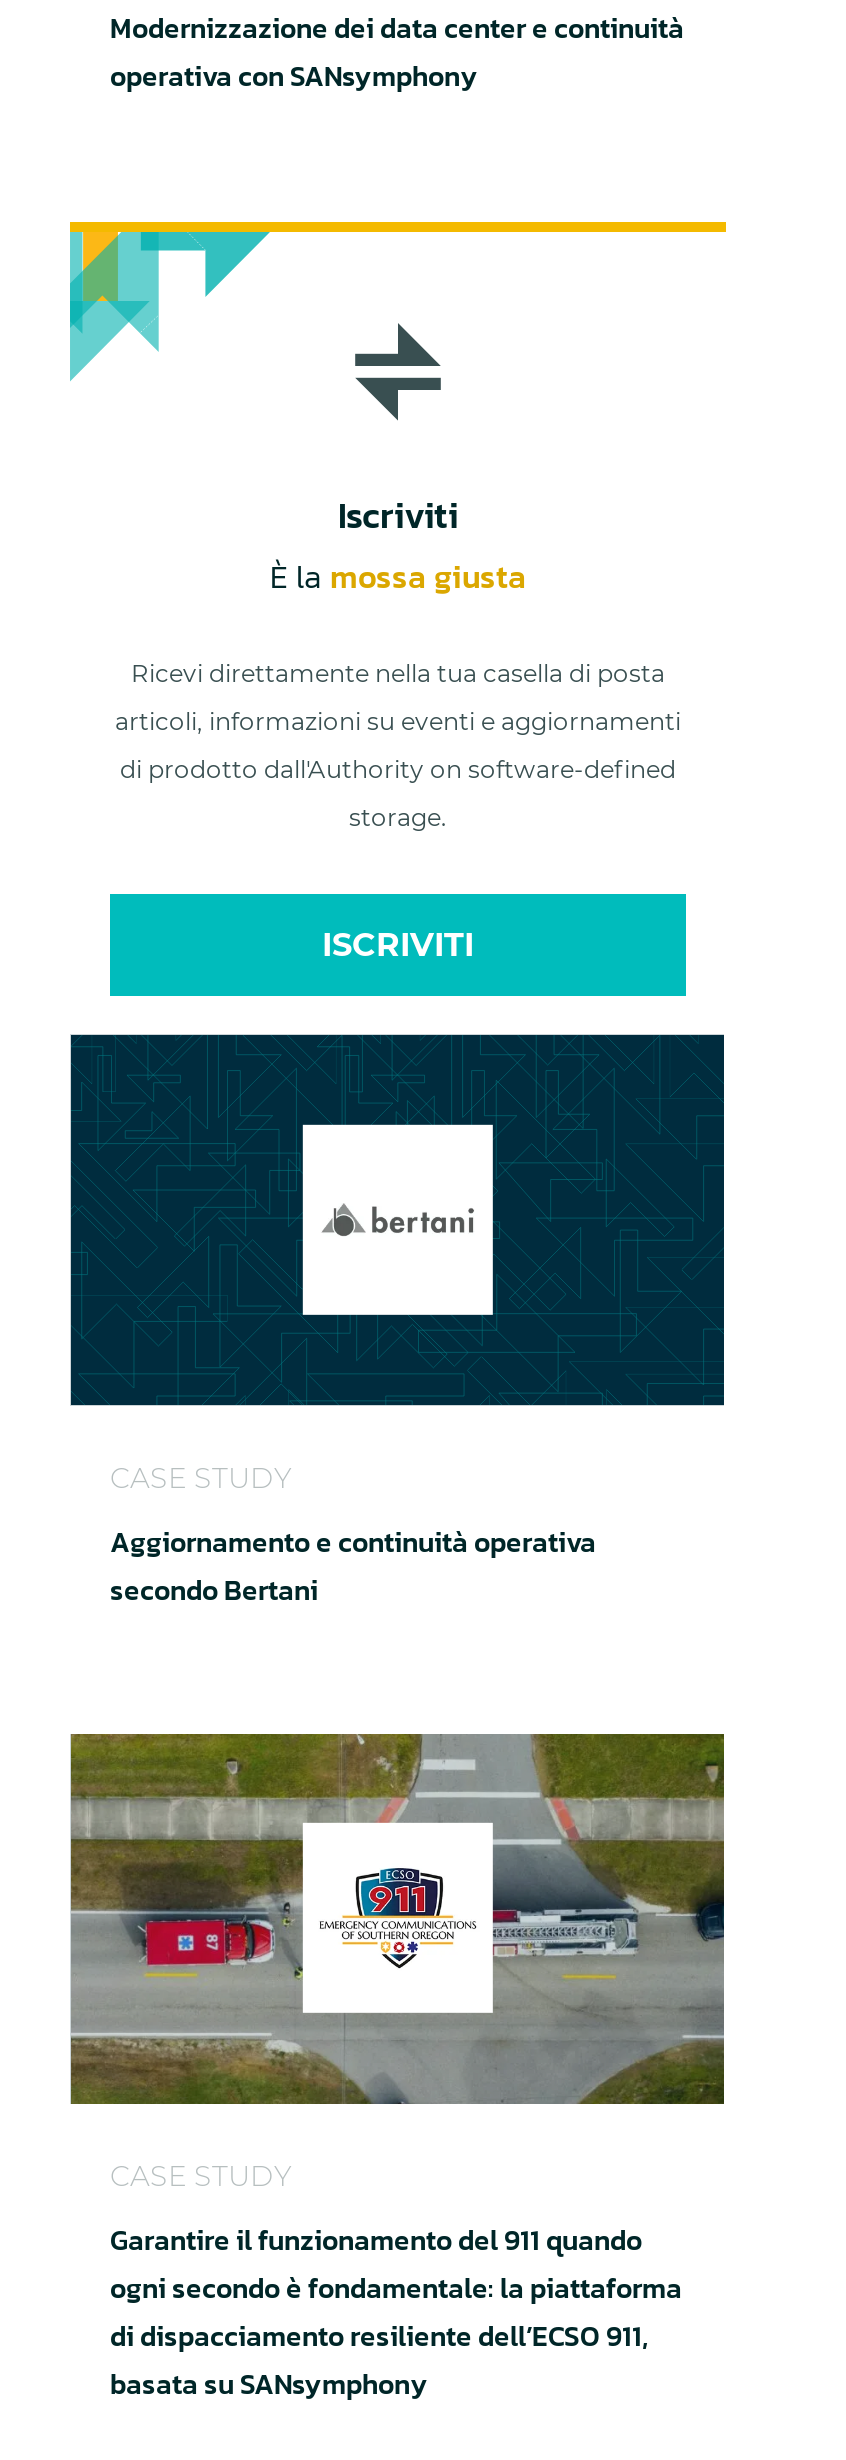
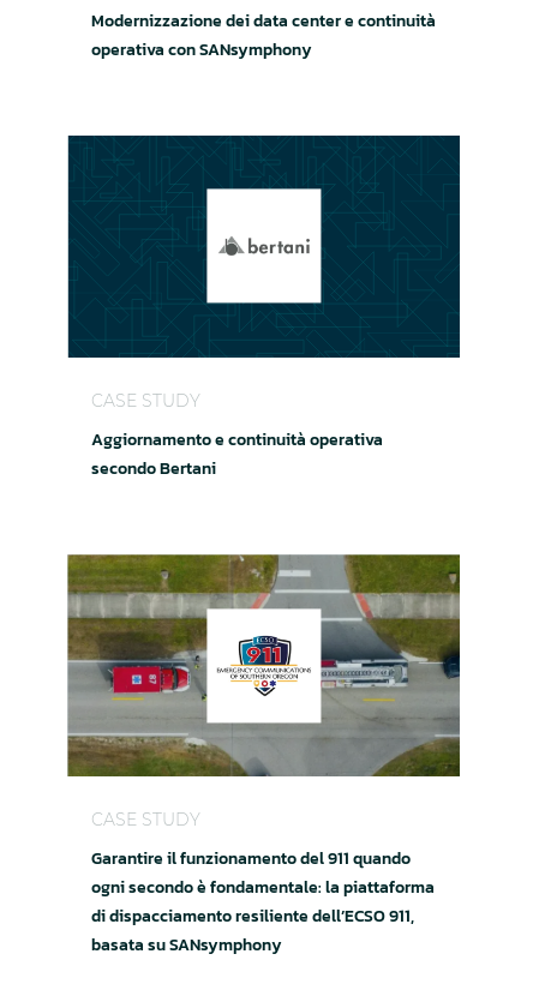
[68,219,728,964] [image] | Iscriviti | È la mossa giusta | Ricevi direttamente nella tua casella di posta | articoli, informazioni su eventi e aggiornamenti | di prodotto dall'Authority on software-defined | storage. | ISCRIVITI -> none

